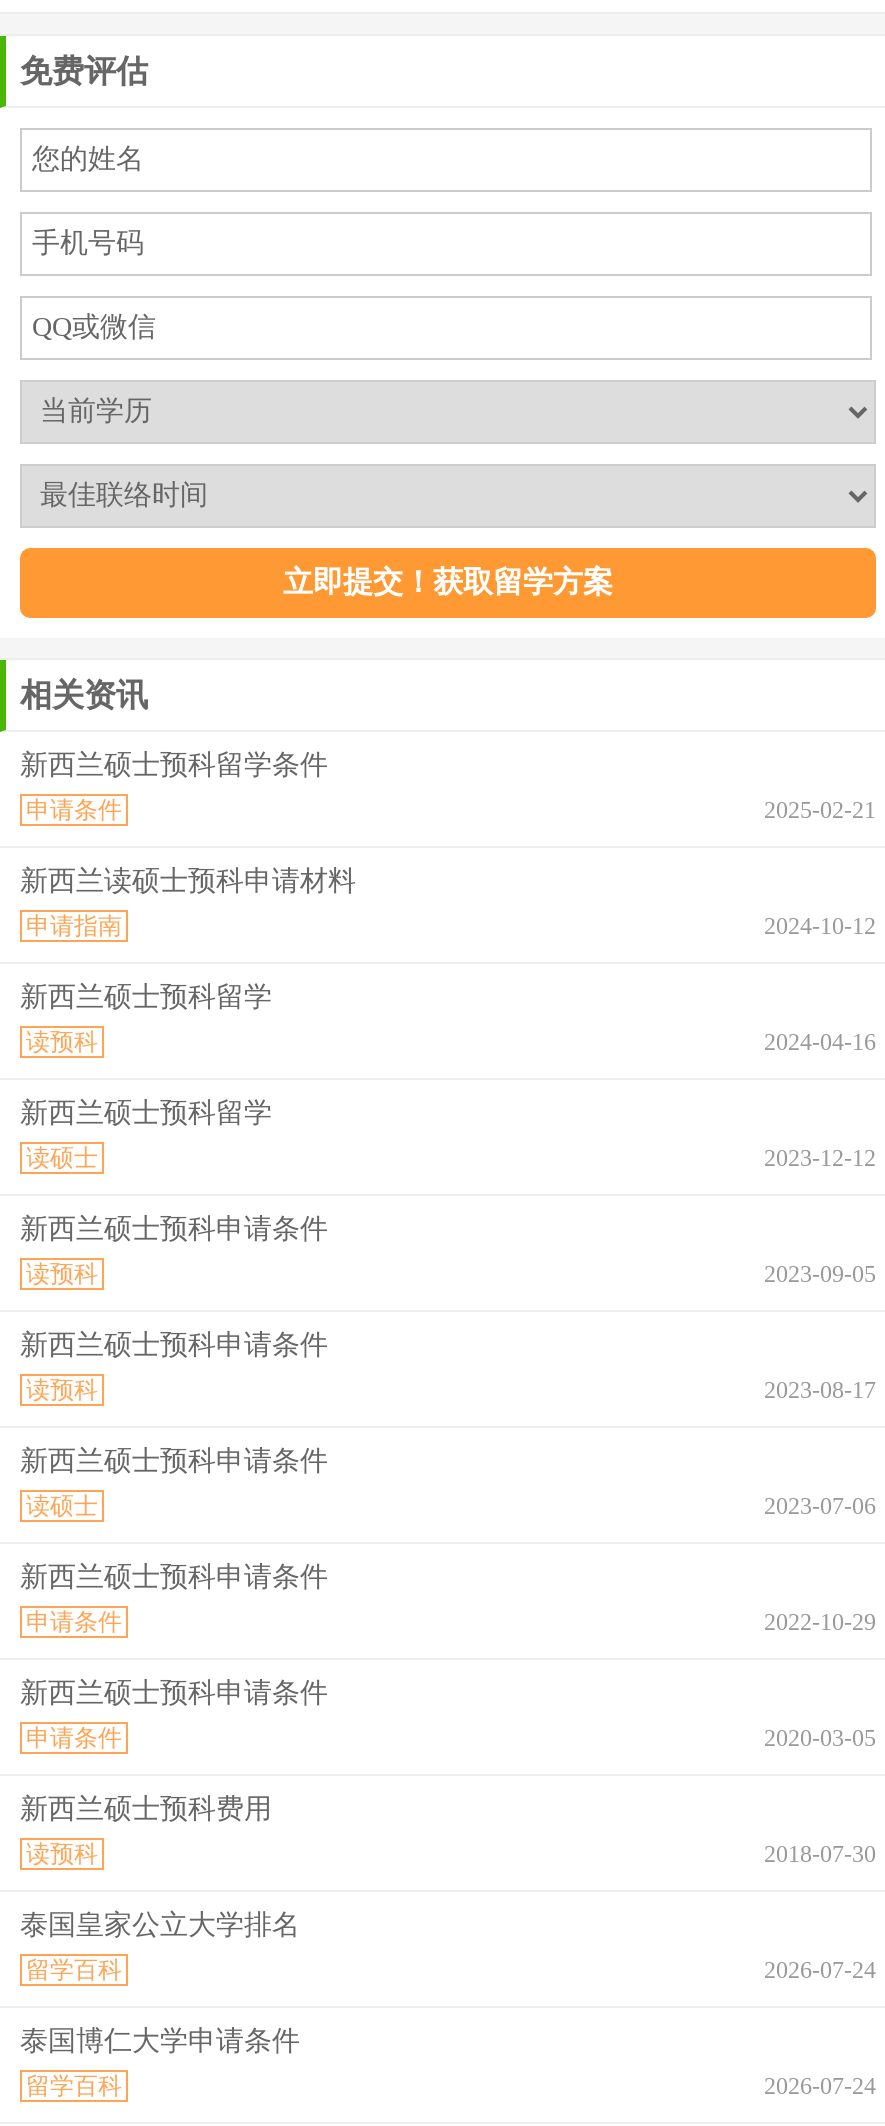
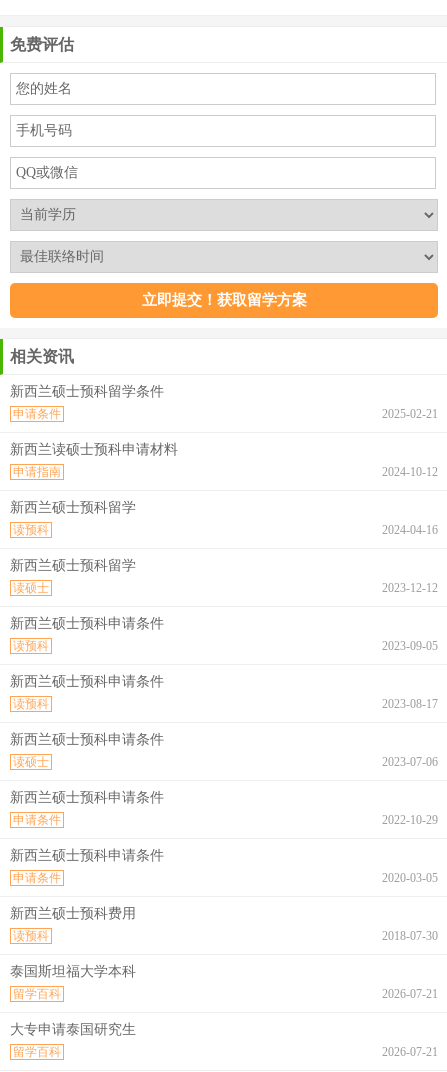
[20,1910,300,1940] 泰国皇家公立大学排名 -> [10,964,136,979] 泰国斯坦福大学本科
[764,1956,876,1984] 2026-07-24 -> [382,987,438,1001] 2026-07-21
[20,2026,300,2056] 泰国博仁大学申请条件 -> [10,1022,136,1037] 大专申请泰国研究生
[764,2072,876,2100] 2026-07-24 -> [382,1045,438,1059] 2026-07-21

